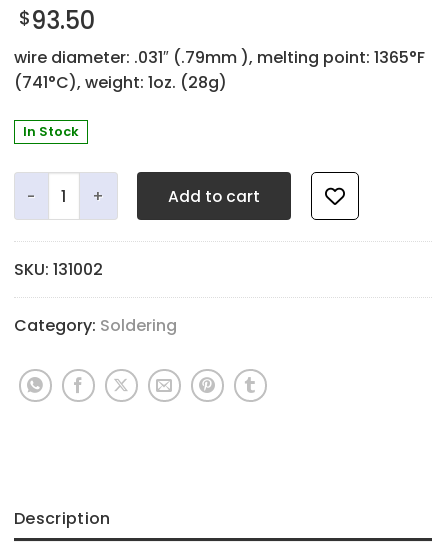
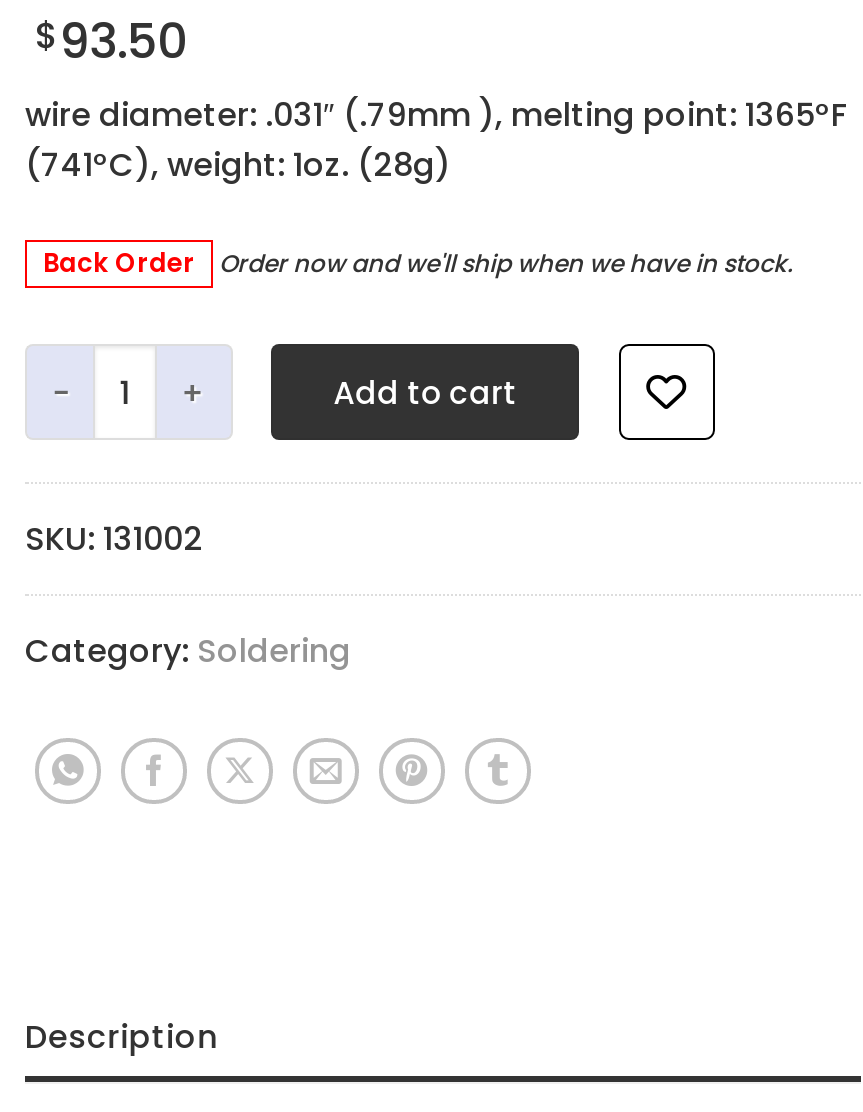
[23,123,79,140] In Stock -> [43,247,793,281] Back Order Order now and we'll ship when we have in stock.

